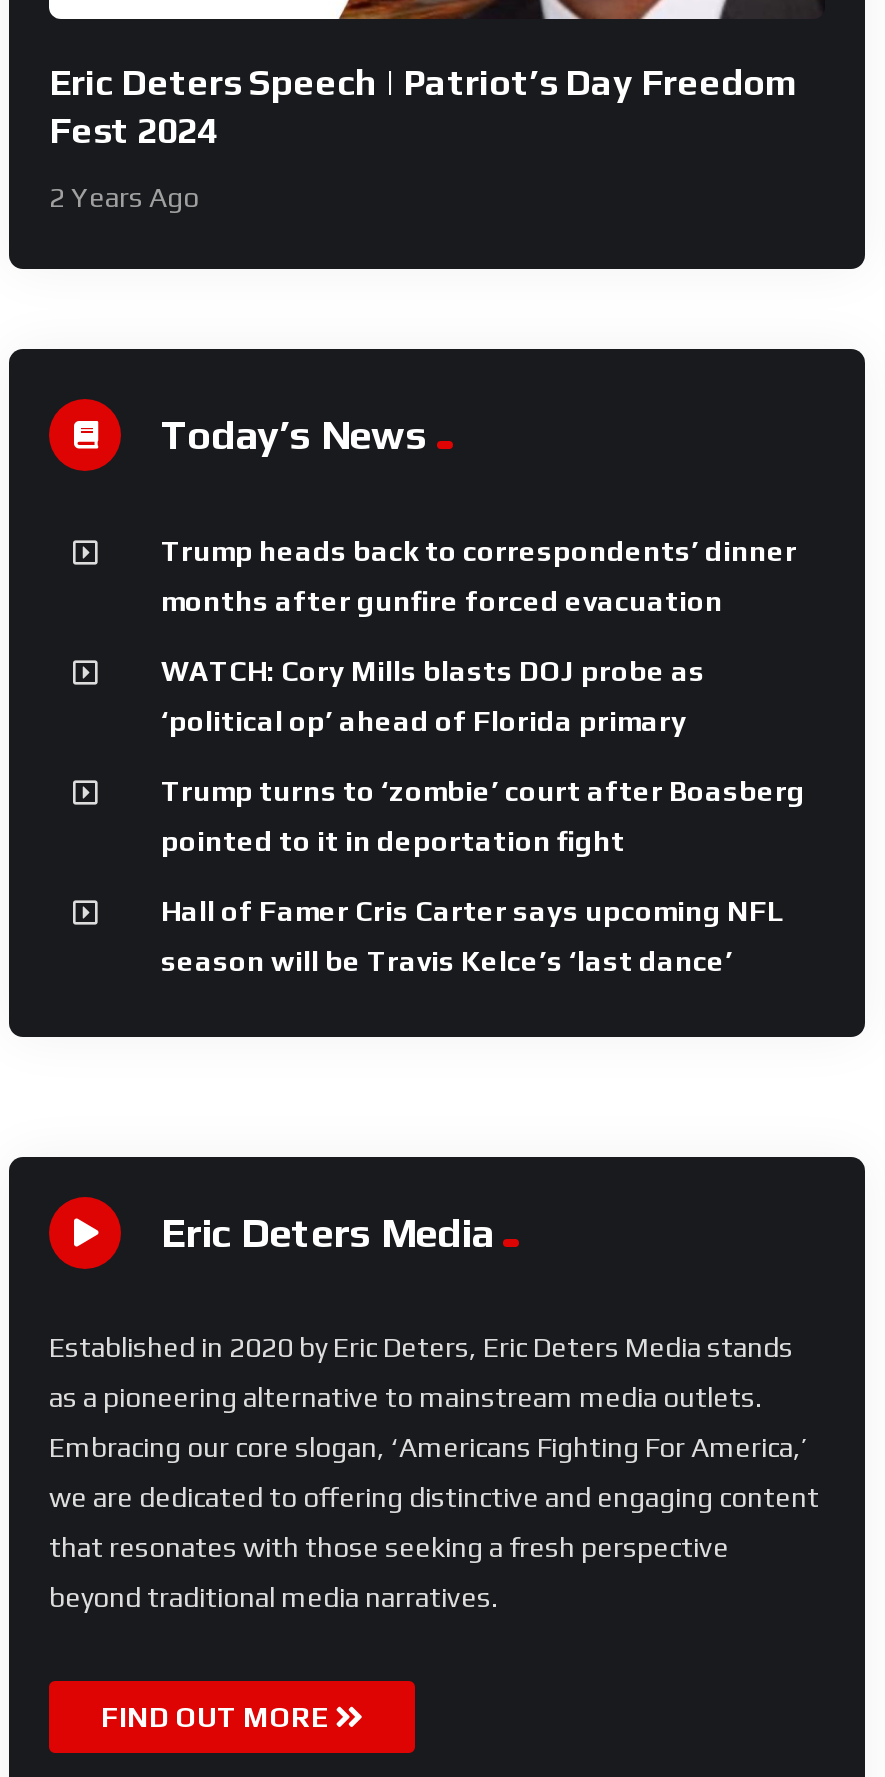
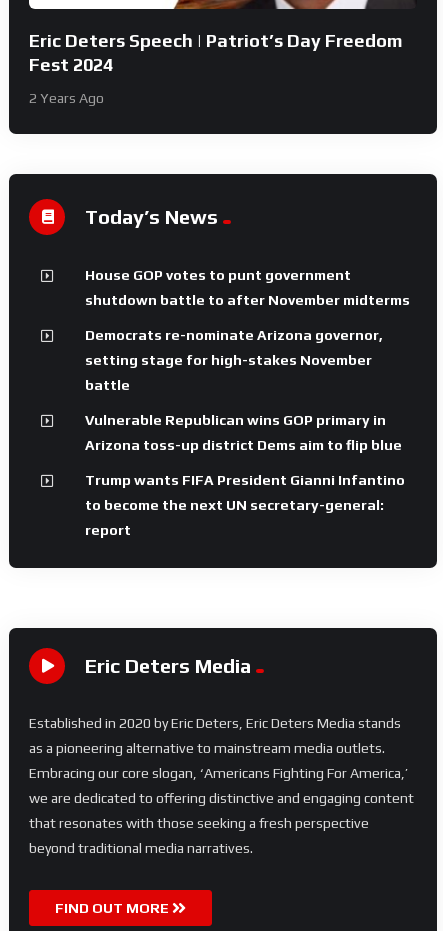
[161,535,805,977] Trump heads back to correspondents’ dinner | months after gunfire forced evacuation | WATCH: Cory Mills blasts DOJ probe as | ‘political op’ ahead of Florida primary | Trump turns to ‘zombie’ court after Boasberg | pointed to it in deportation fight | Hall of Famer Cris Carter says upcoming NFL | season will be Travis Kelce’s ‘last dance’ -> [85,267,410,538] House GOP votes to punt government | shutdown battle to after November midterms | Democrats re-nominate Arizona governor, | setting stage for high-stakes November | battle | Vulnerable Republican wins GOP primary in | Arizona toss-up district Dems aim to flip blue | Trump wants FIFA President Gianni Infantino | to become the next UN secretary-general: | report

